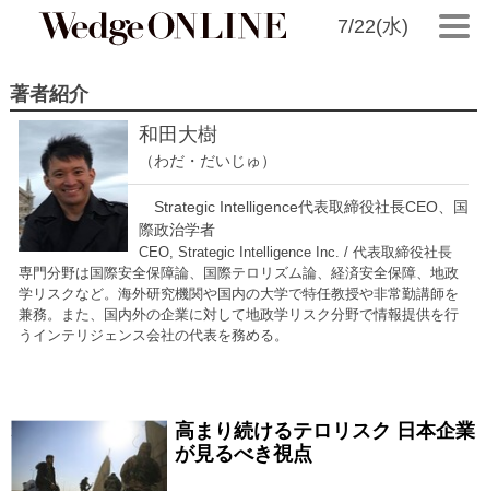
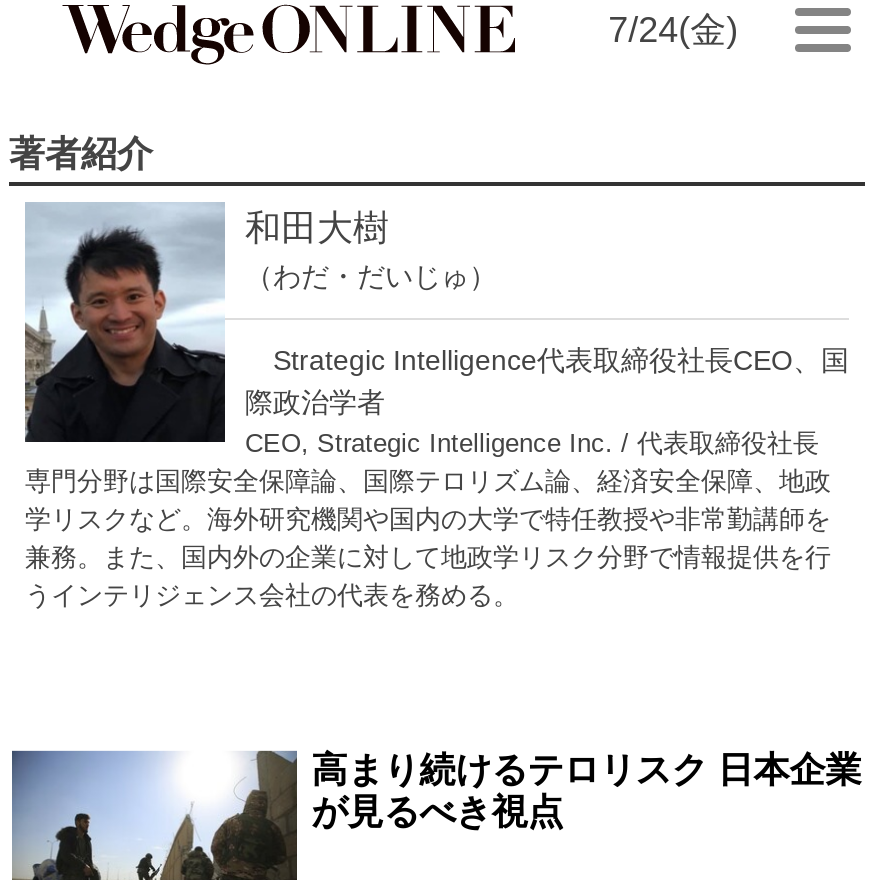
[337,15,408,37] 7/22(水) -> [608,10,738,50] 7/24(金)

